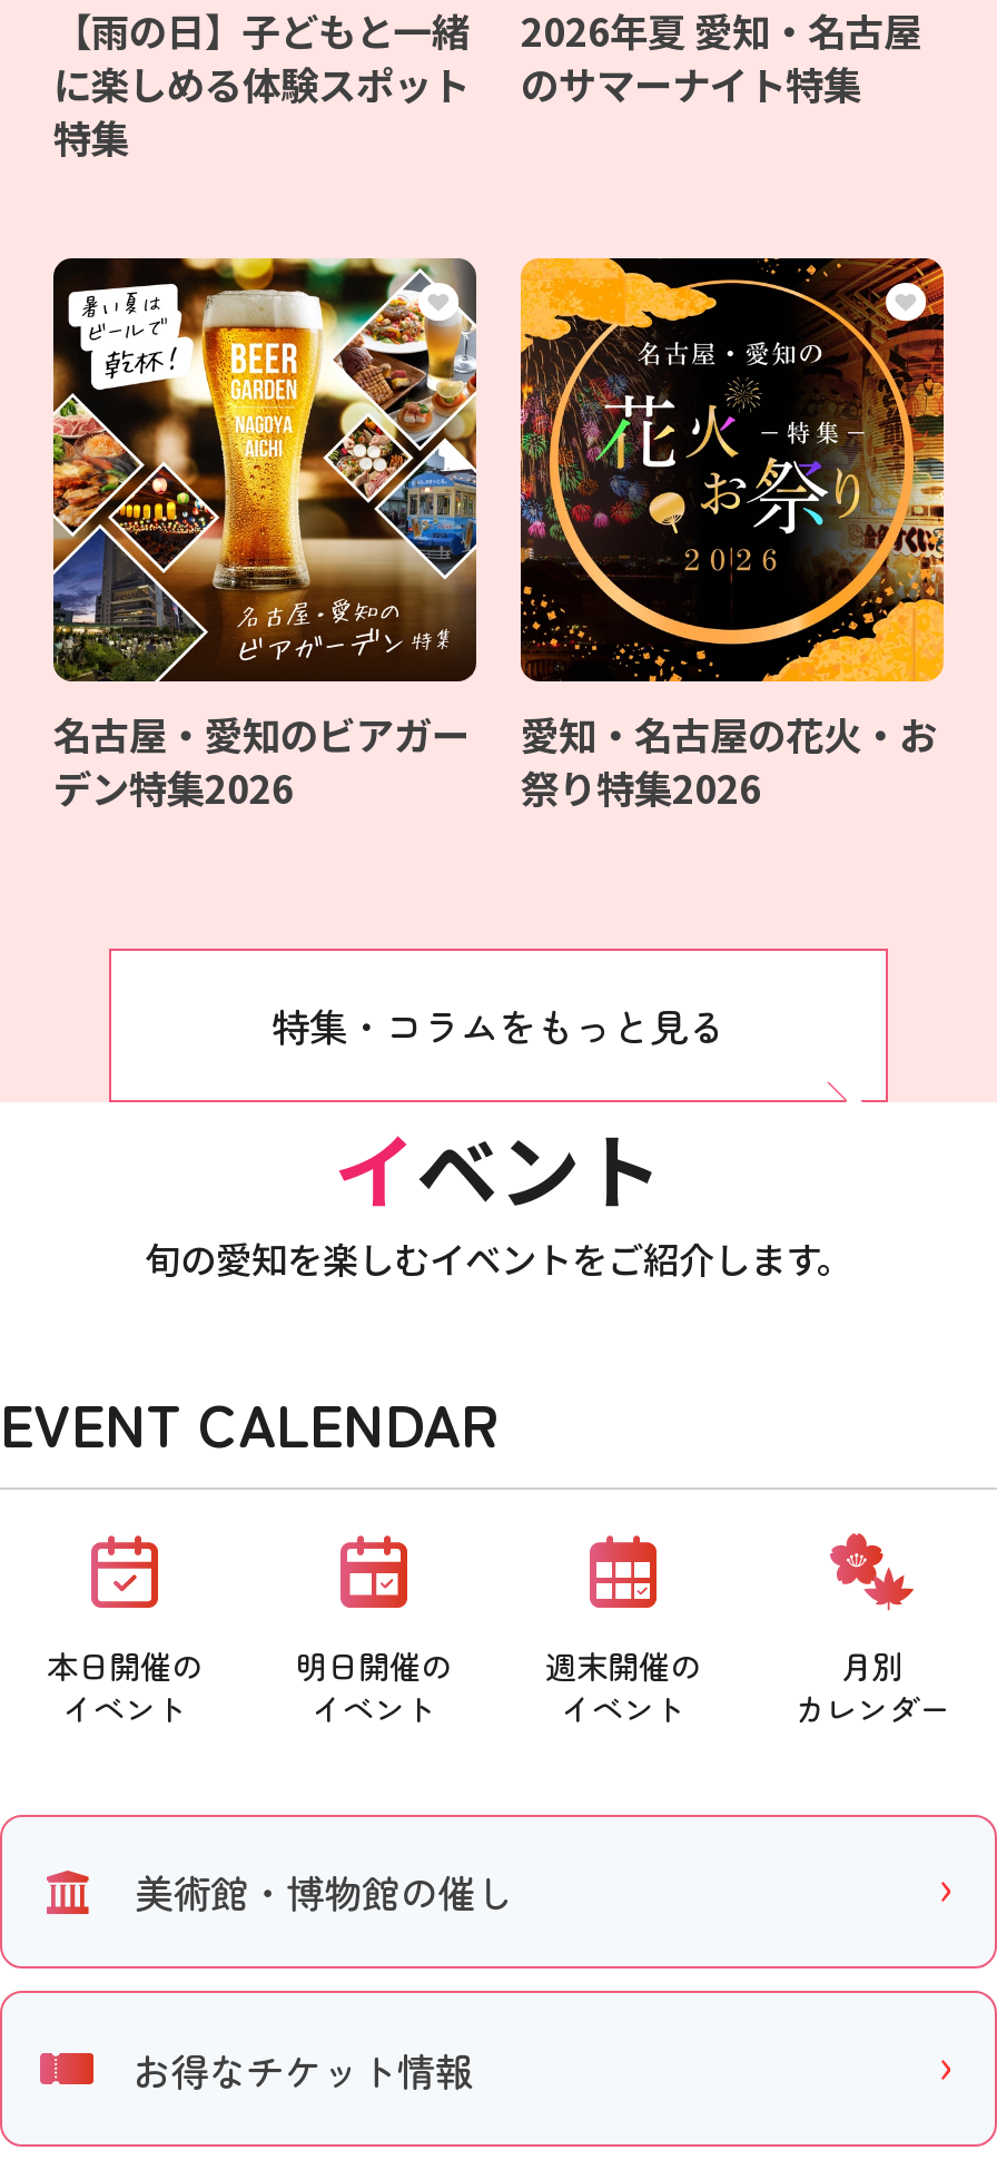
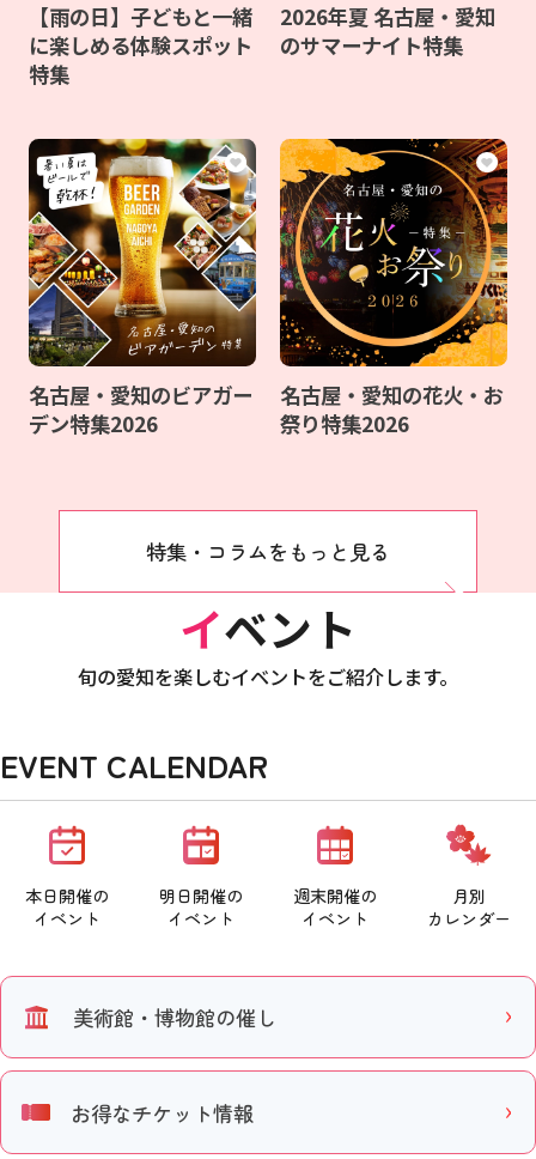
[521,3,921,58] 2026年夏 愛知・名古屋 -> [280,1,495,31] 2026年夏 名古屋・愛知
[521,706,937,762] 愛知・名古屋の花火・お -> [280,380,504,410] 名古屋・愛知の花火・お

